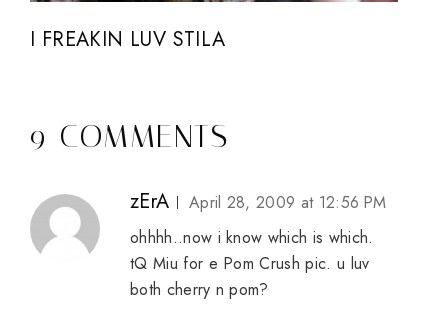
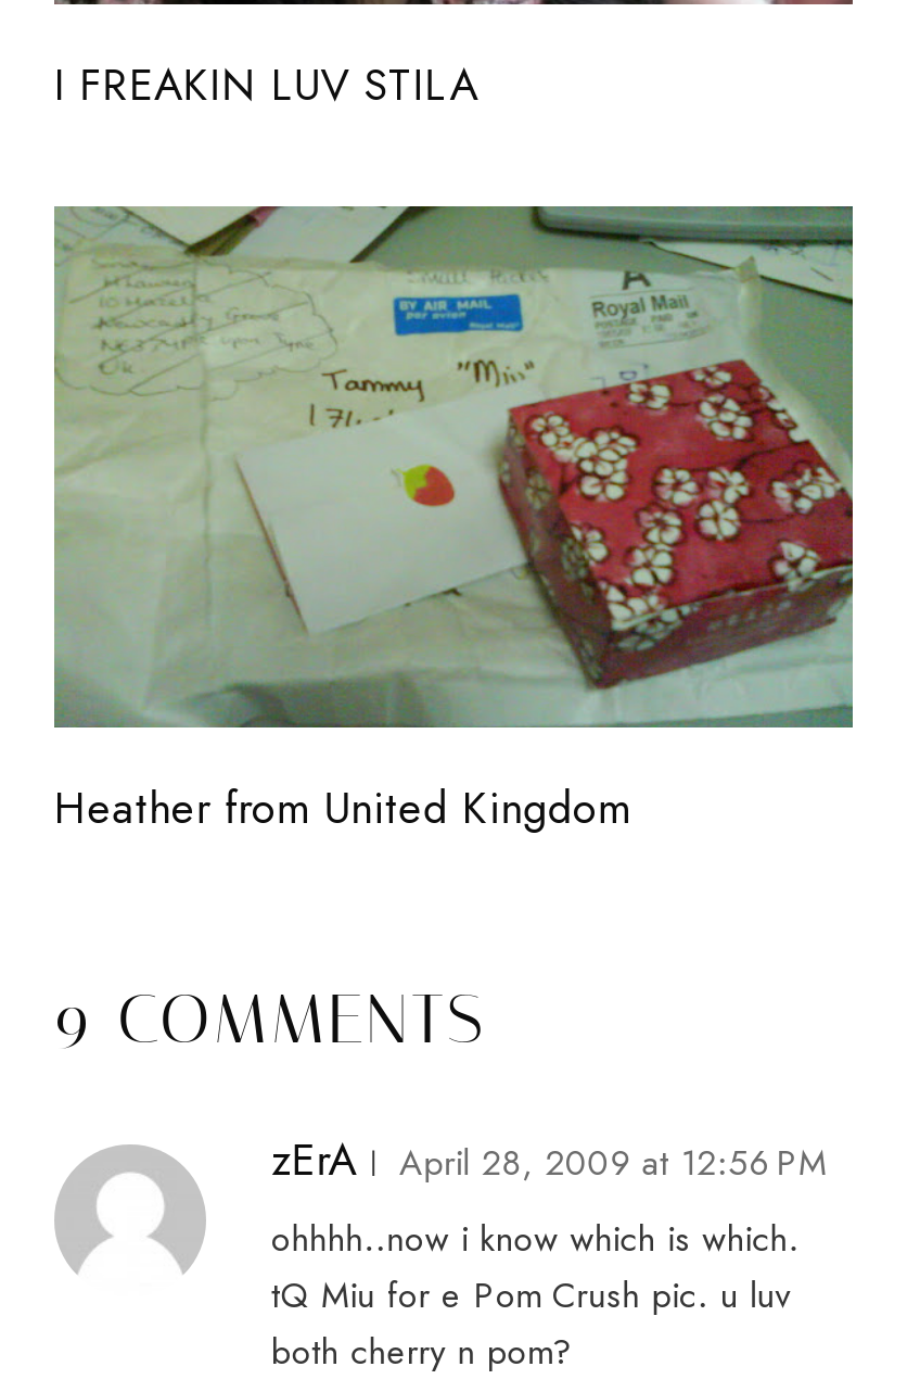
none -> [54,204,853,841] [image] | Heather from United Kingdom

